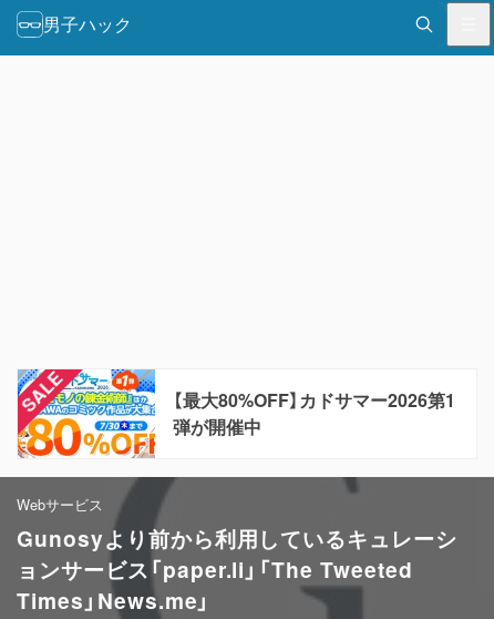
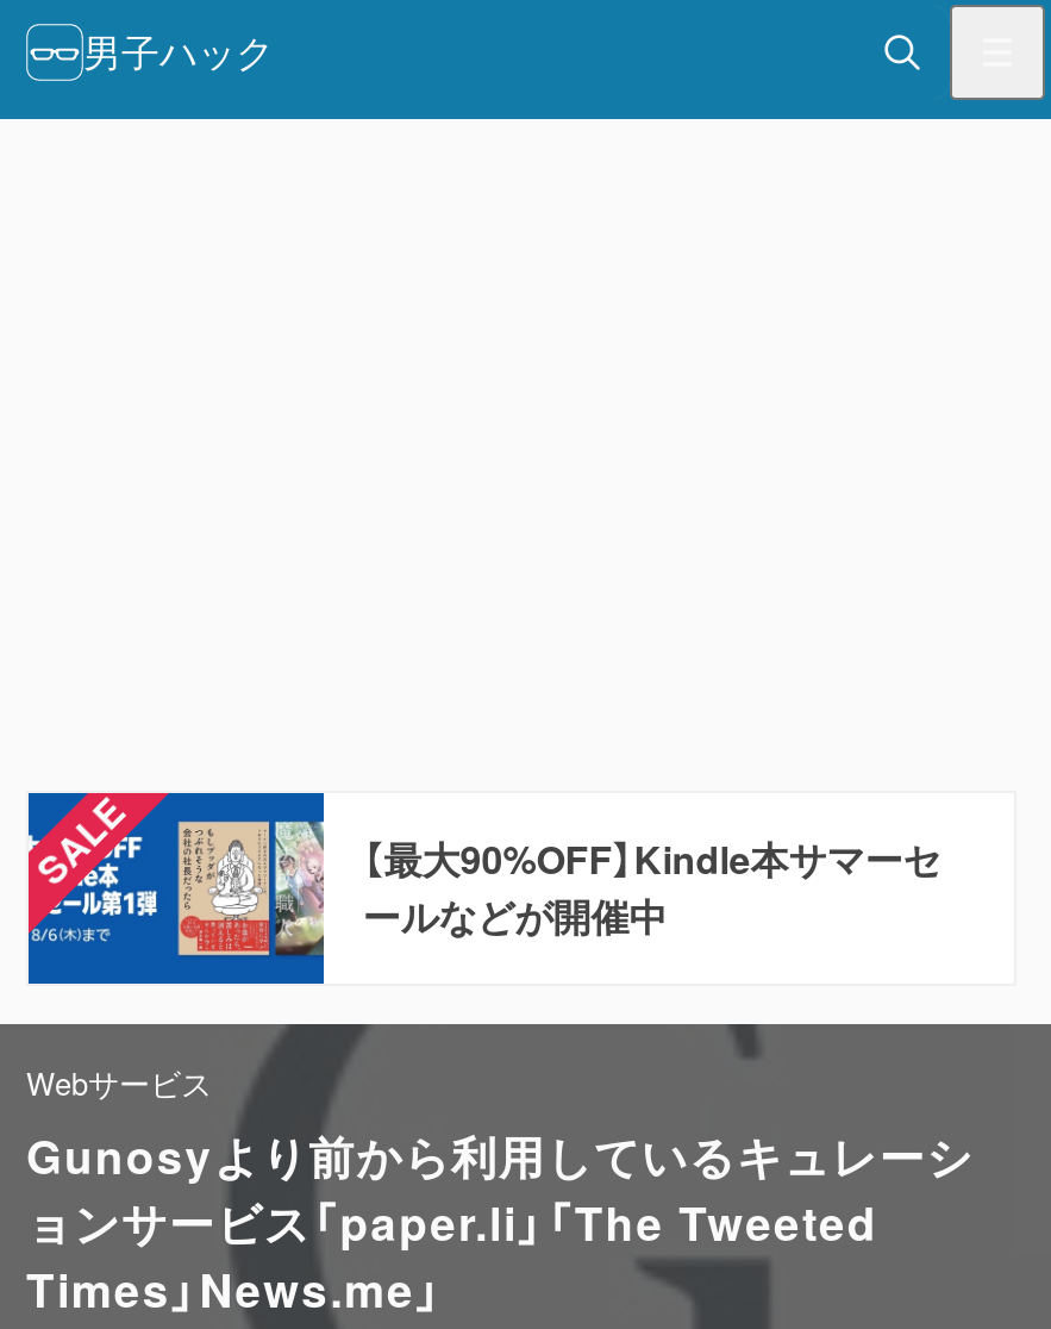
[17,368,455,458] [image] | 【最大80%OFF】カドサマー2026第1 | 弾が開催中 -> [26,791,941,986] [image] | 【最大90%OFF】Kindle本サマーセ | ールなどが開催中

